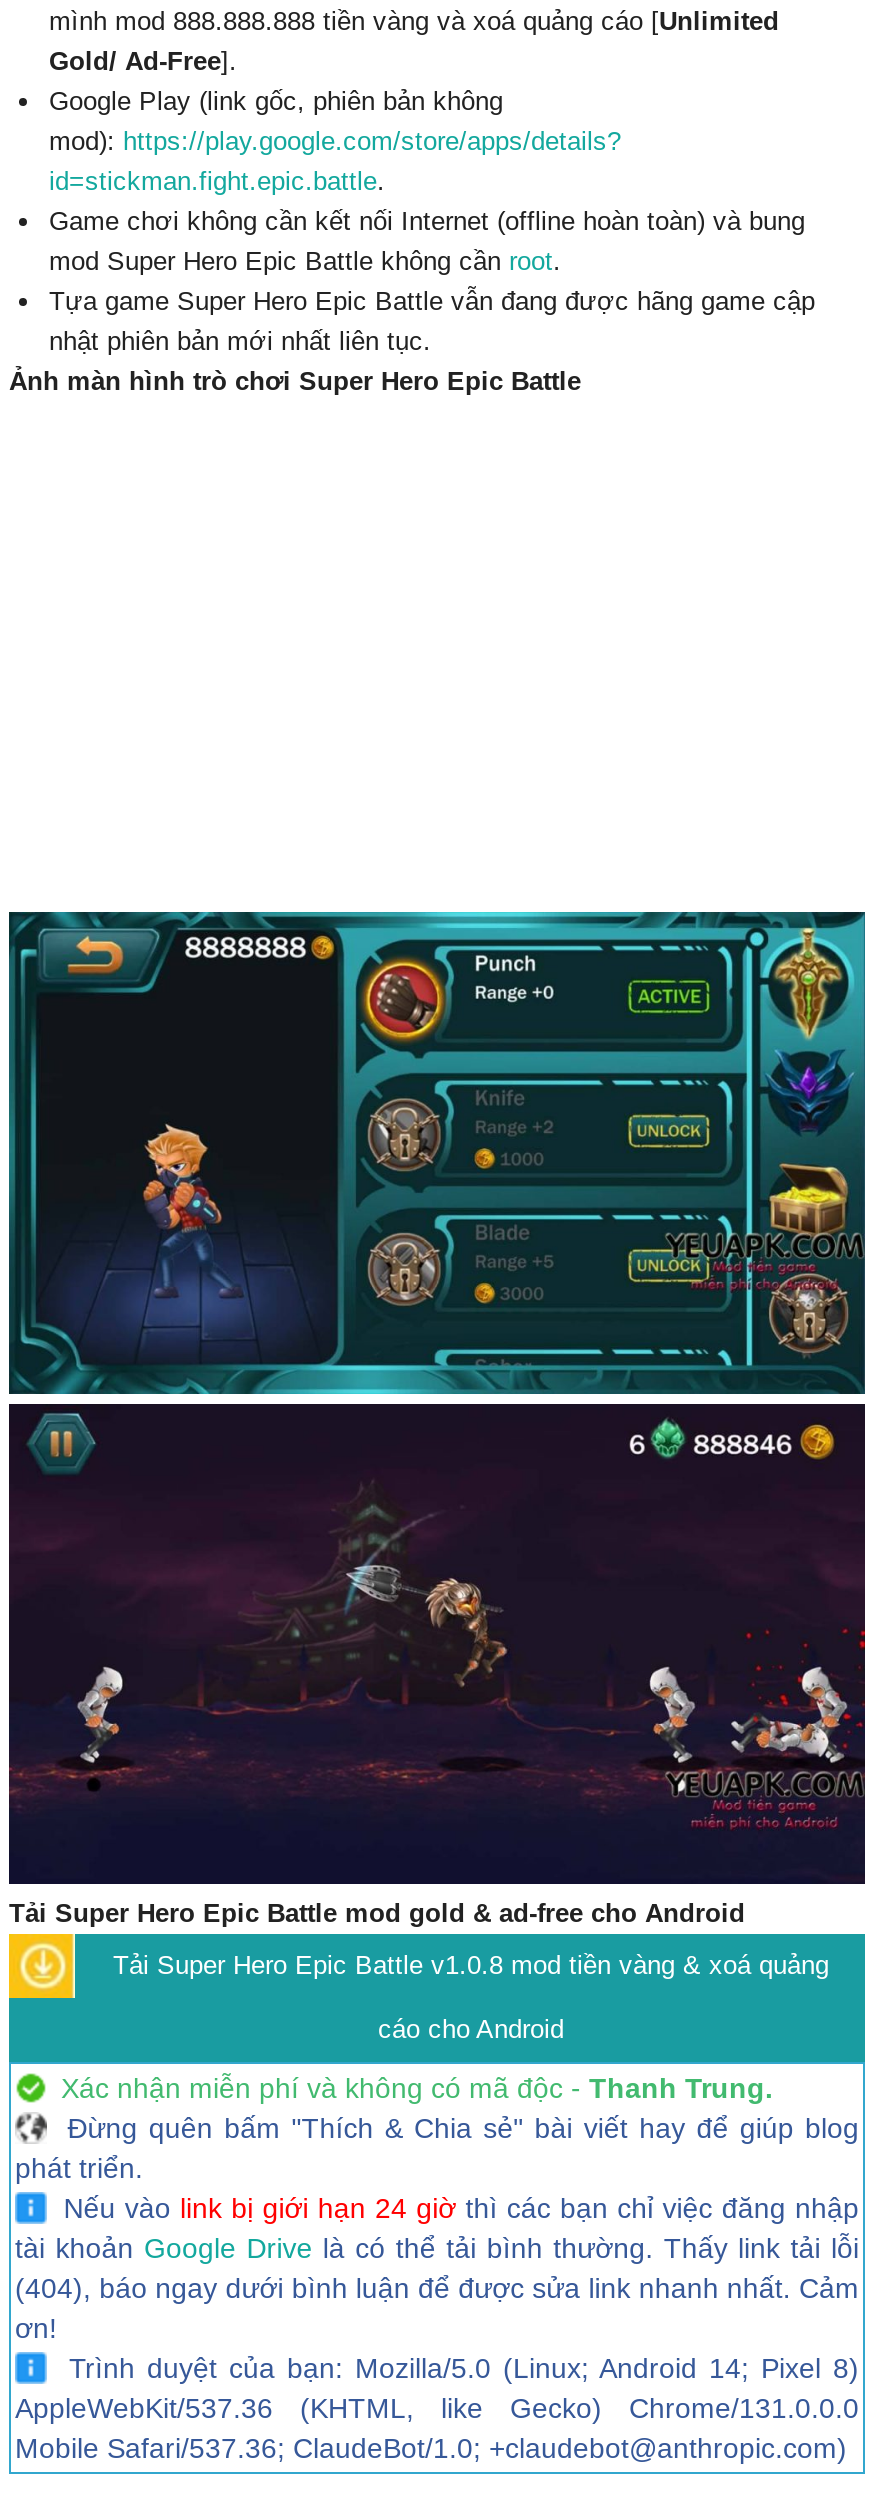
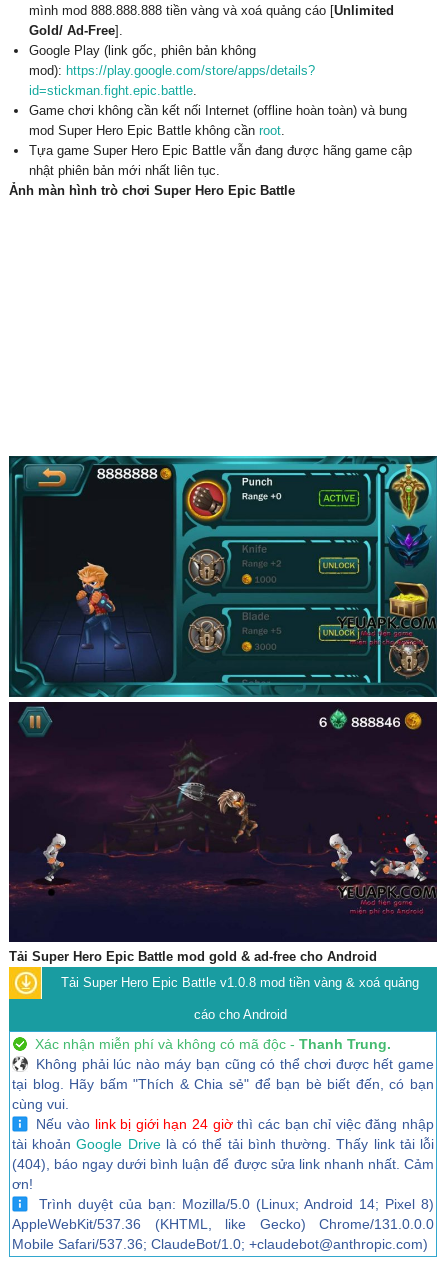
[15,2113,859,2185] Đừng quên bấm "Thích & Chia sẻ" bài viết hay để giúp blog | phát triển. -> [12,1056,434,1112] Không phải lúc nào máy bạn cũng có thể chơi được hết game | tại blog. Hãy bấm "Thích & Chia sẻ" để bạn bè biết đến, có bạn | cùng vui.

